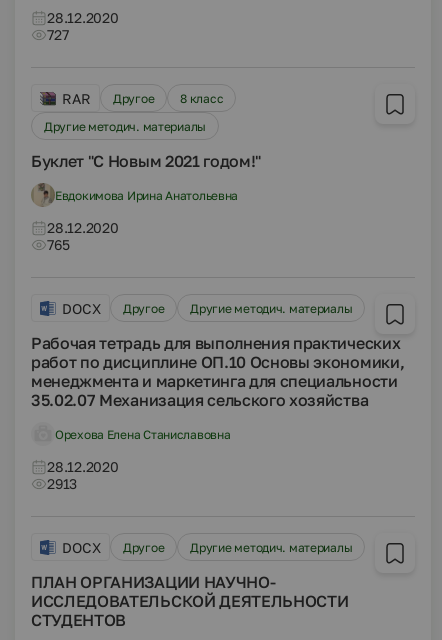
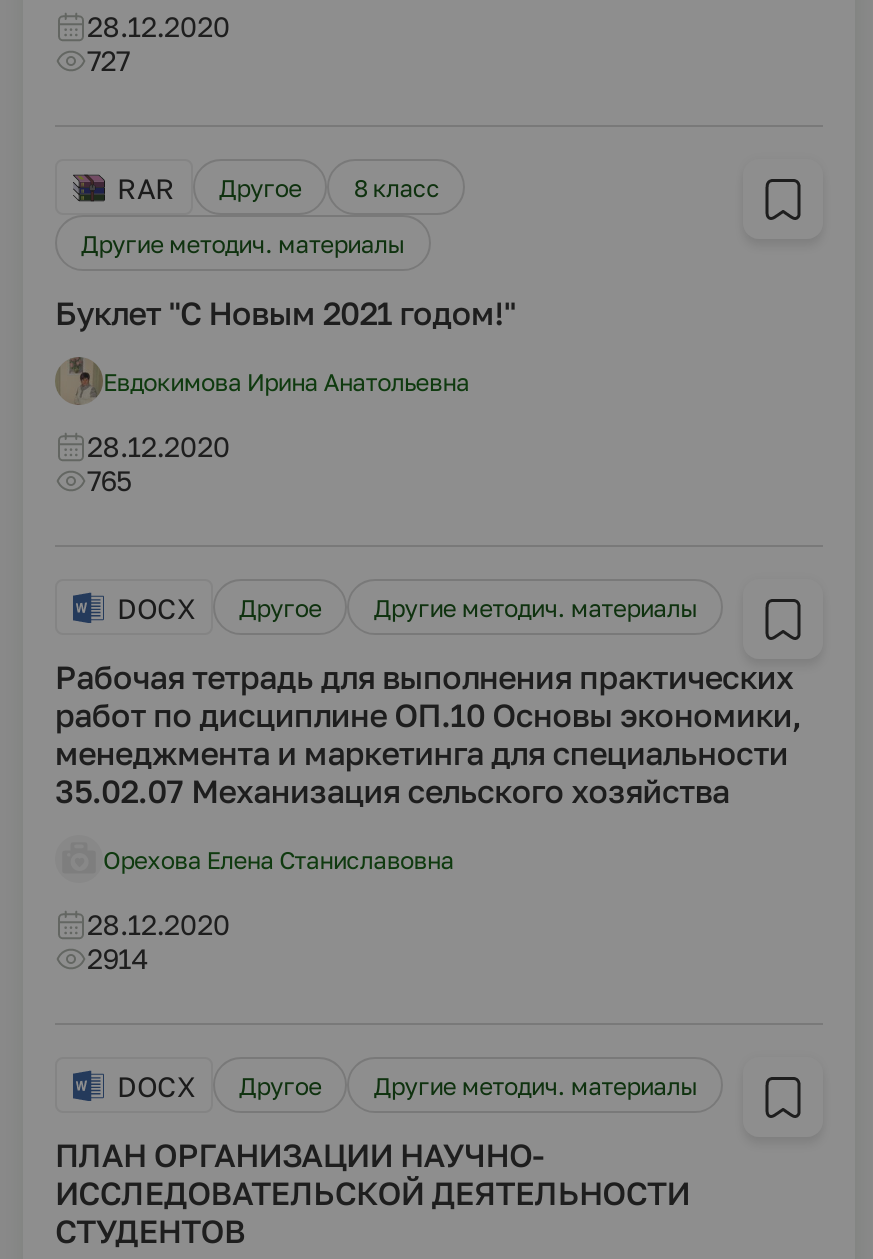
[47,475,77,492] 2913 -> [87,941,149,975] 2914

